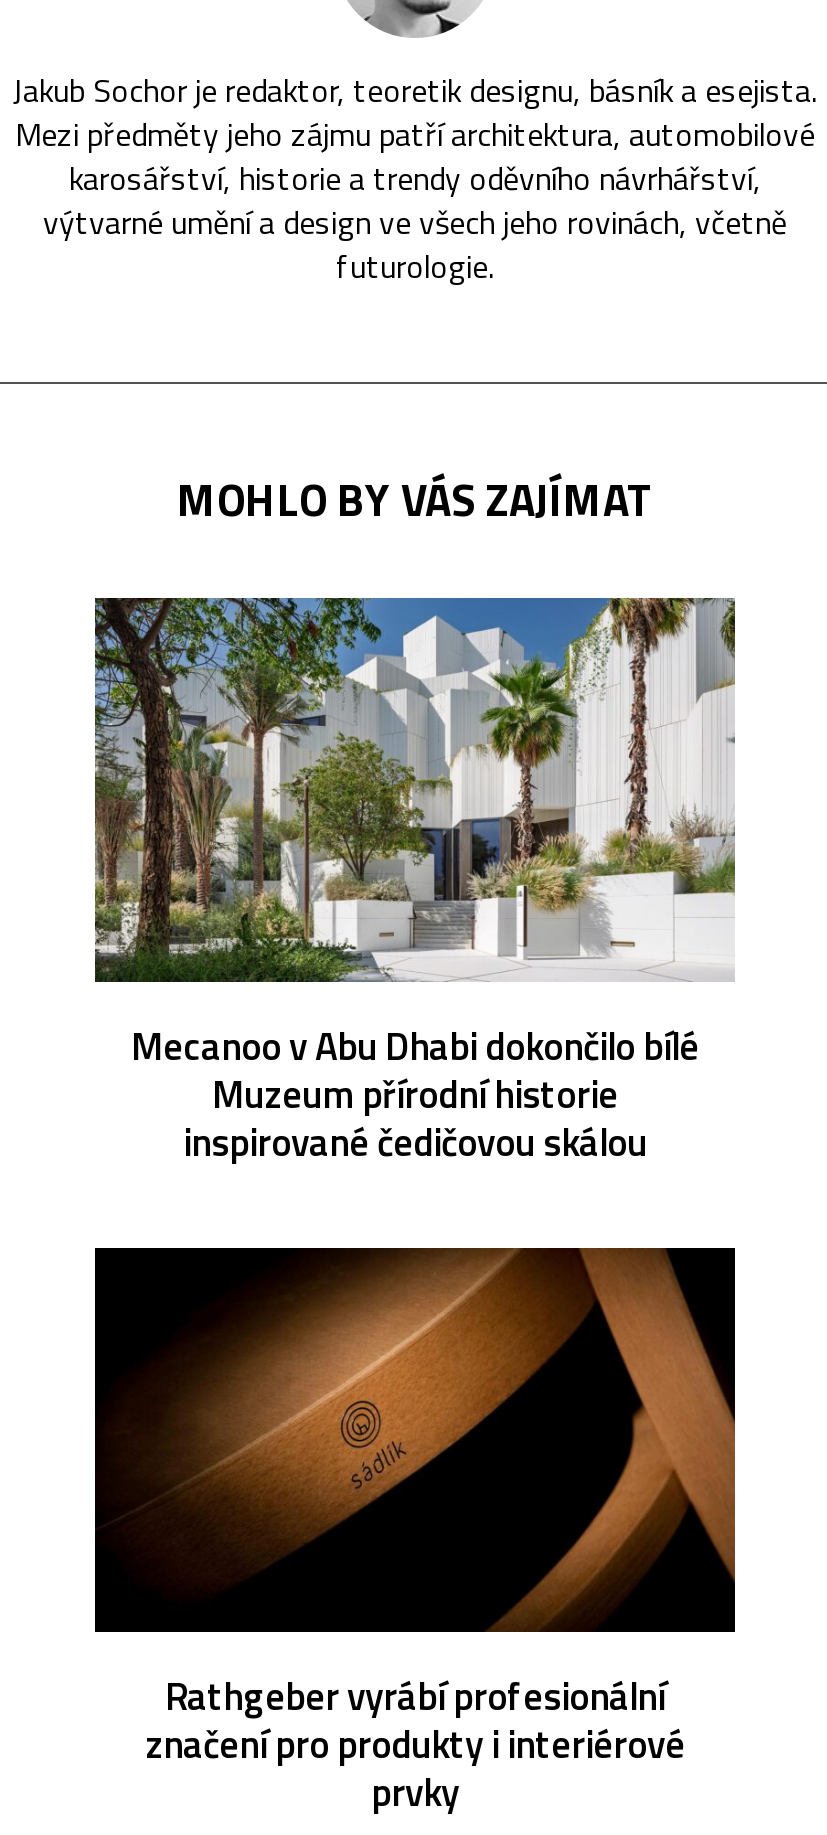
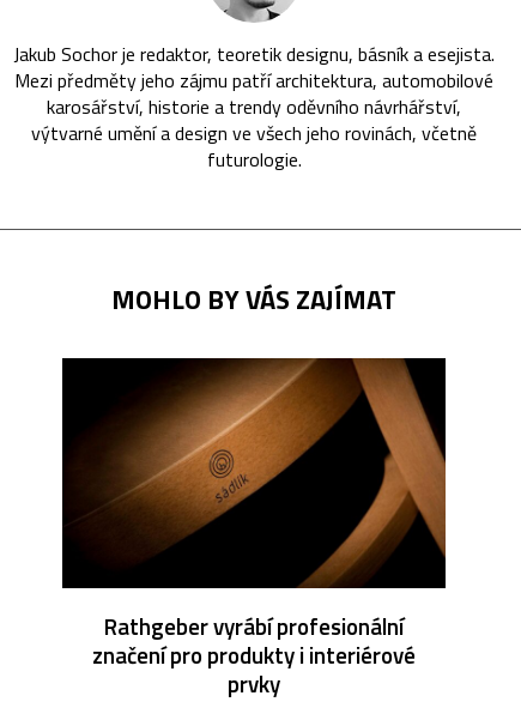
[93,596,737,1171] [image] | Mecanoo v Abu Dhabi dokončilo bílé | Muzeum přírodní historie | inspirované čedičovou skálou -> none

